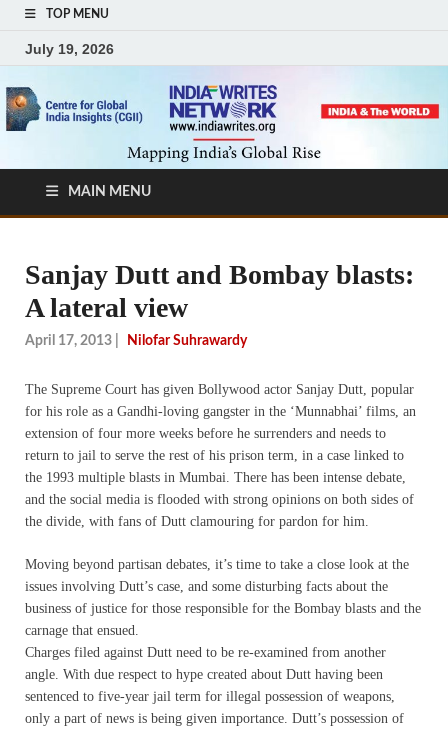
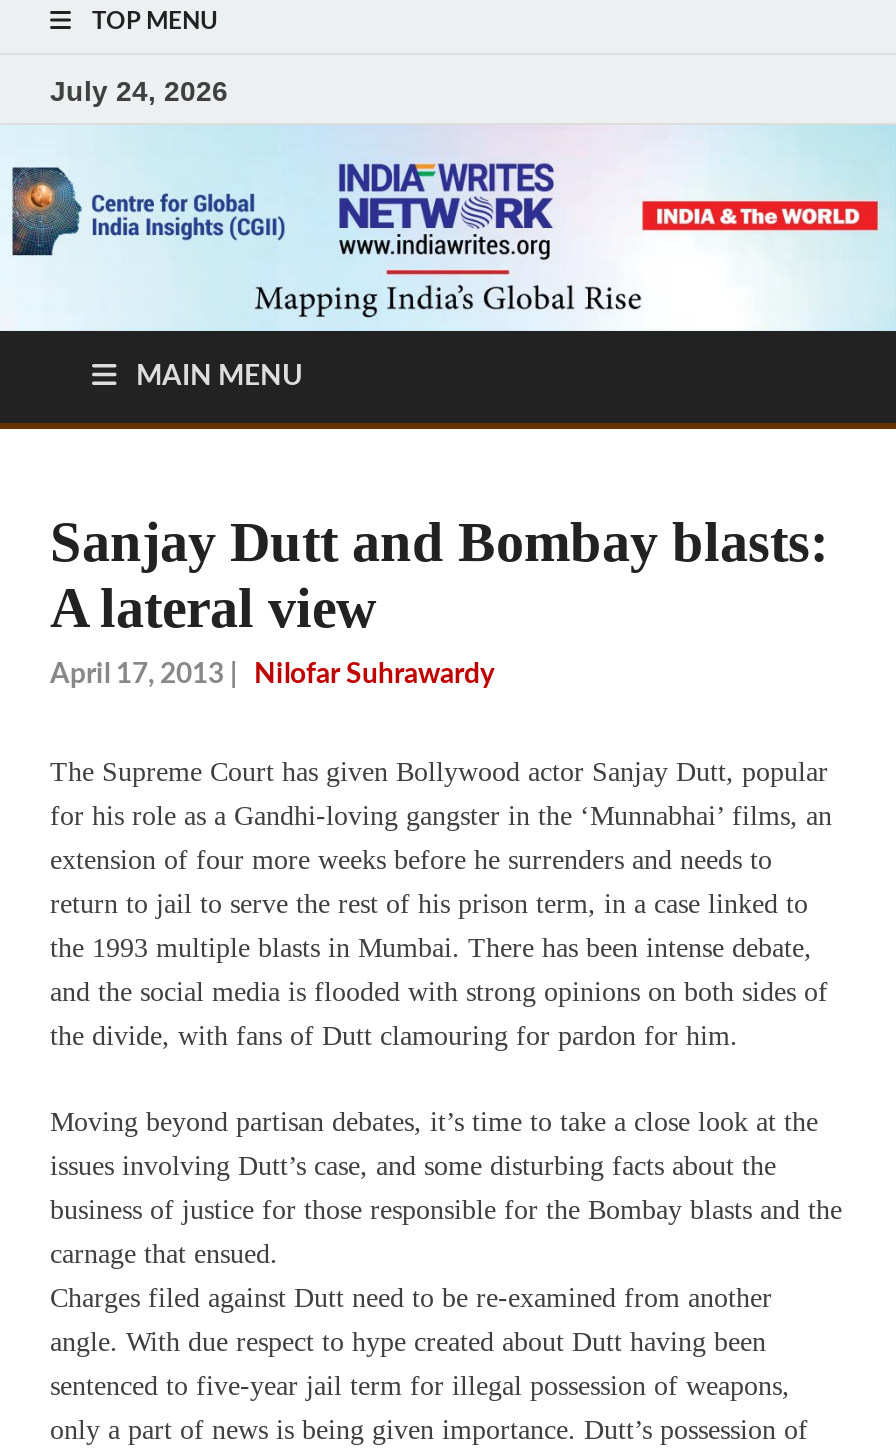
[25,40,114,56] July 19, 2026 -> [50,74,228,106] July 24, 2026

